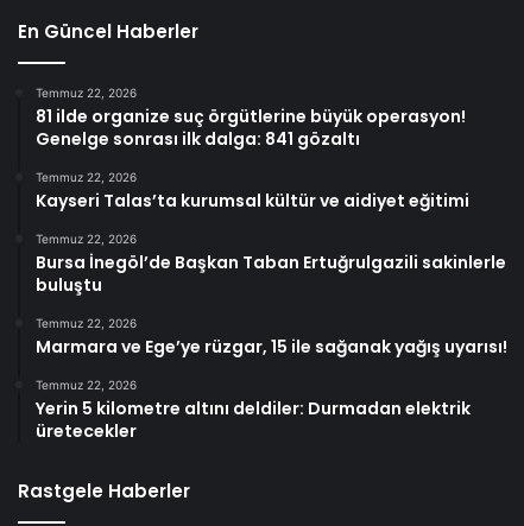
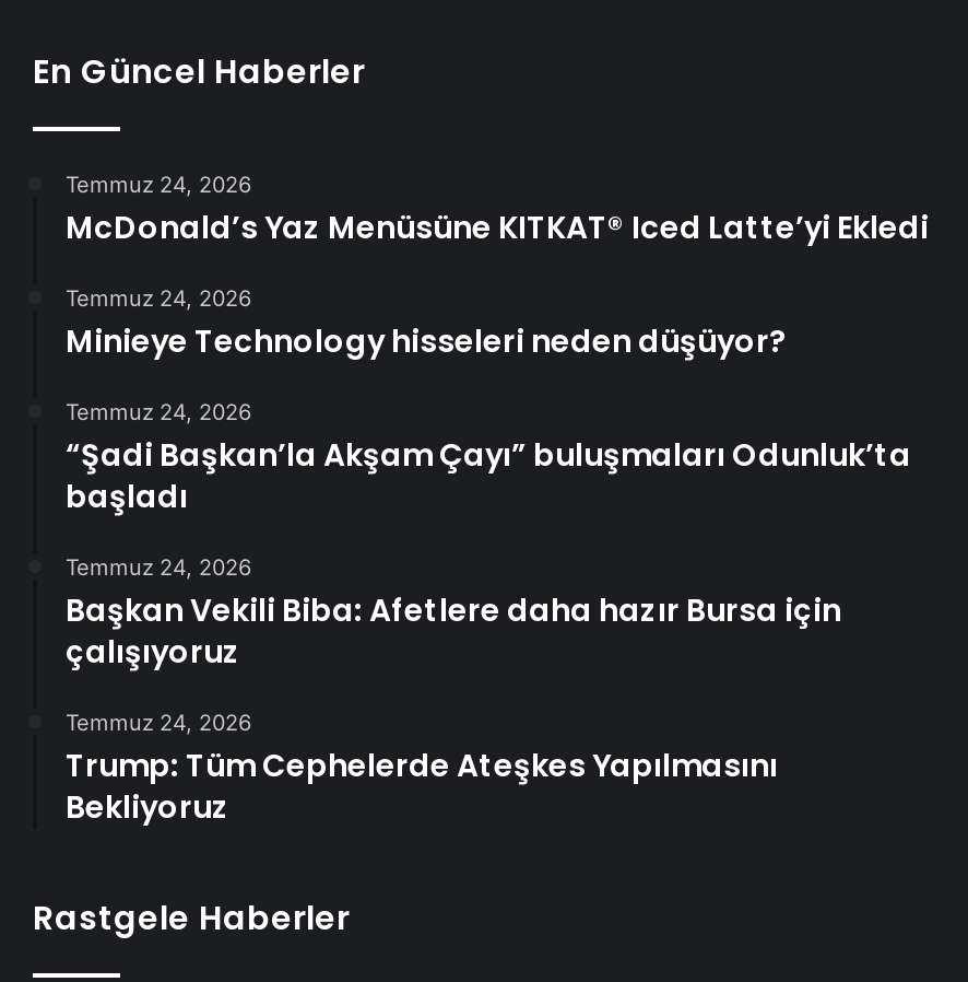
[36,86,466,151] Temmuz 22, 2026 | 81 ilde organize suç örgütlerine büyük operasyon! | Genelge sonrası ilk dalga: 841 gözaltı -> [66,171,929,250] Temmuz 24, 2026 | McDonald’s Yaz Menüsüne KITKAT® Iced Latte’yi Ekledi
[36,170,469,213] Temmuz 22, 2026 | Kayseri Talas’ta kurumsal kültür ve aidiyet eğitimi -> [66,285,787,363] Temmuz 24, 2026 | Minieye Technology hisseleri neden düşüyor?
[36,232,506,297] Temmuz 22, 2026 | Bursa İnegöl’de Başkan Taban Ertuğrulgazili sakinlerle | buluştu -> [66,398,911,519] Temmuz 24, 2026 | “Şadi Başkan’la Akşam Çayı” buluşmaları Odunluk’ta | başladı
[36,316,507,359] Temmuz 22, 2026 | Marmara ve Ege’ye rüzgar, 15 ile sağanak yağış uyarısı! -> [66,554,841,674] Temmuz 24, 2026 | Başkan Vekili Biba: Afetlere daha hazır Bursa için | çalışıyoruz
[36,378,471,443] Temmuz 22, 2026 | Yerin 5 kilometre altını deldiler: Durmadan elektrik | üretecekler -> [66,709,778,829] Temmuz 24, 2026 | Trump: Tüm Cephelerde Ateşkes Yapılmasını | Bekliyoruz

